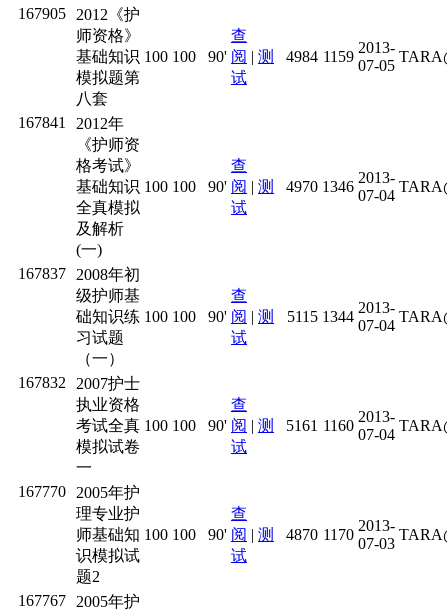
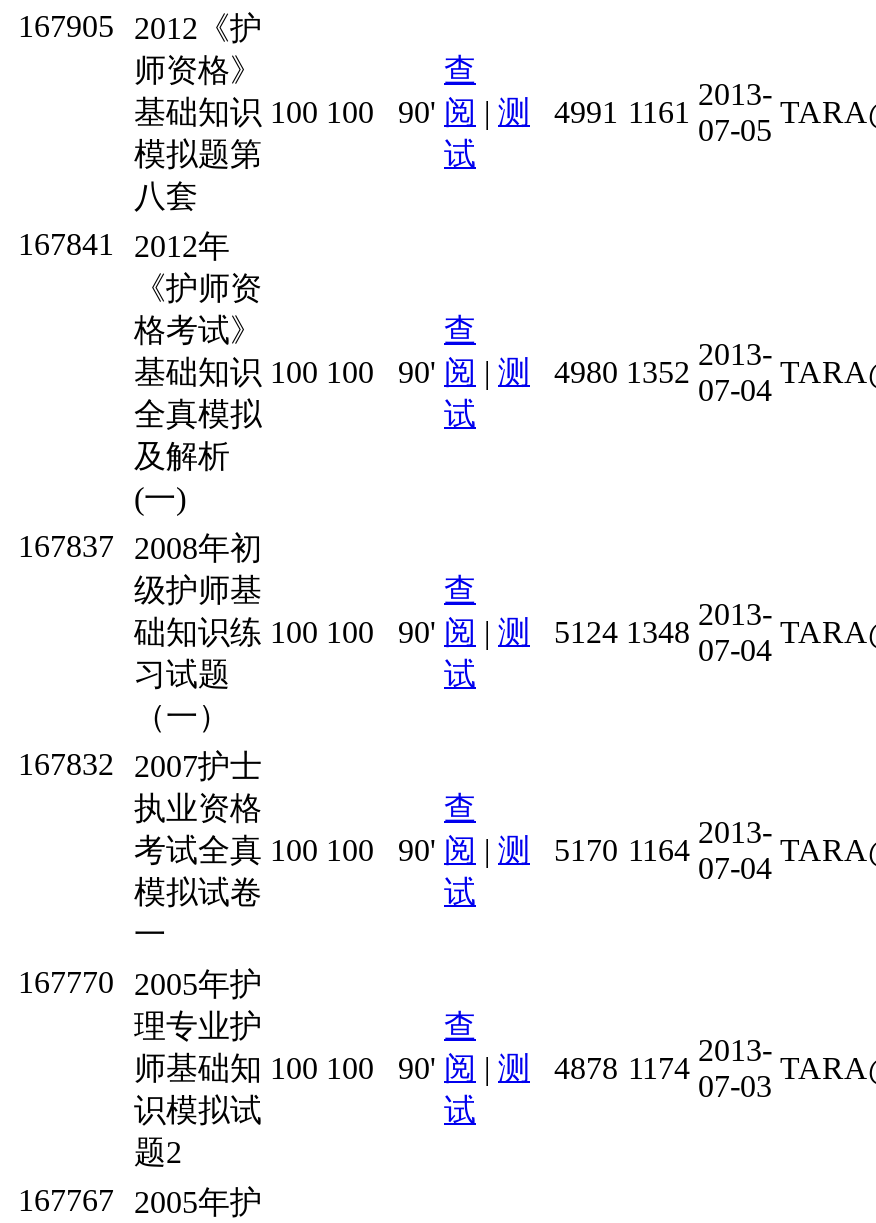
[286,48,354,65] 4984 1159 -> [554,95,690,129] 4991 1161
[286,178,354,195] 4970 1346 -> [554,355,690,389] 4980 1352
[287,308,354,325] 5115 1344 -> [554,615,690,649] 5124 1348
[286,417,354,434] 5161 1160 -> [554,833,690,867] 5170 1164
[286,526,354,543] 4870 1170 -> [554,1051,690,1085] 4878 1174

